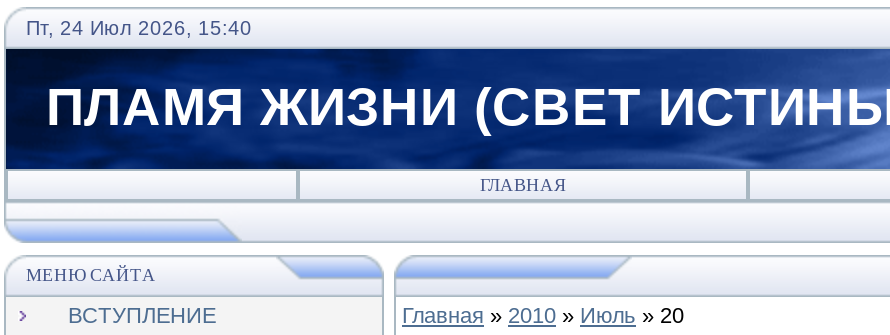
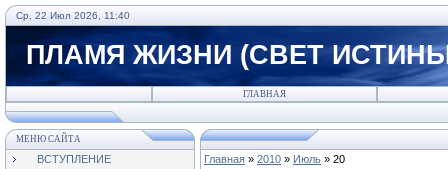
[26,17,252,39] Пт, 24 Июл 2026, 15:40 -> [16,10,130,21] Ср, 22 Июл 2026, 11:40

